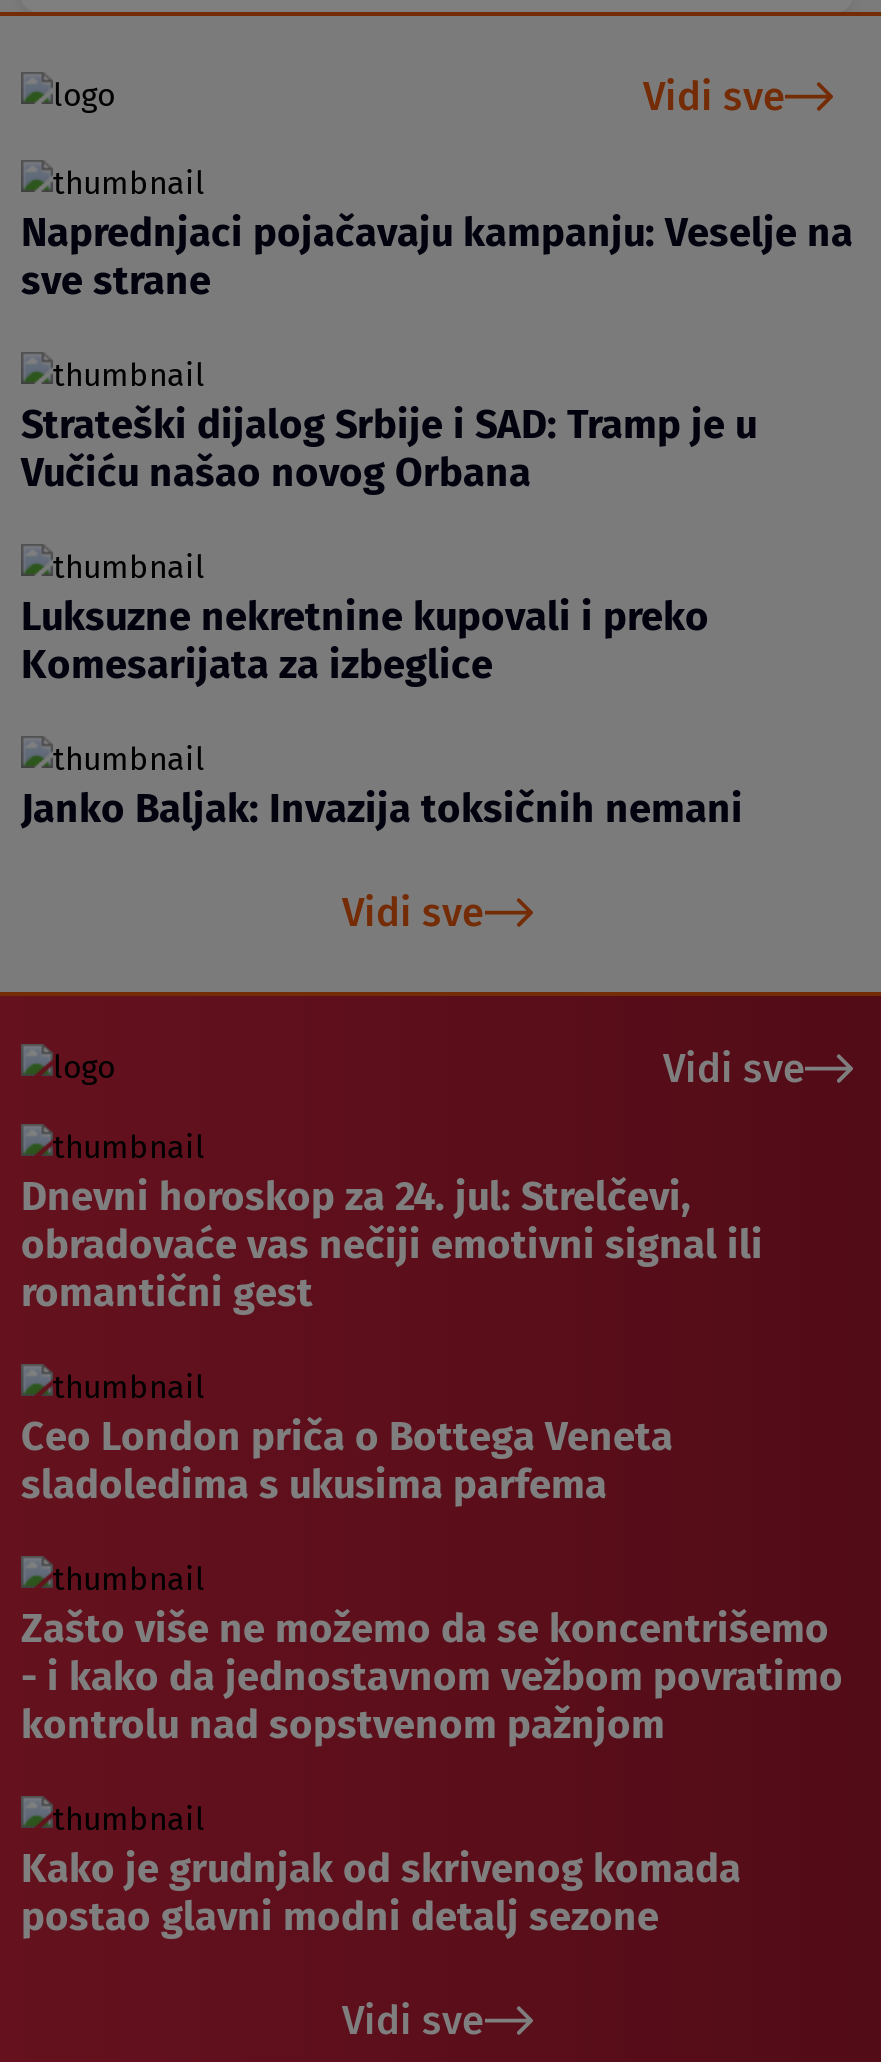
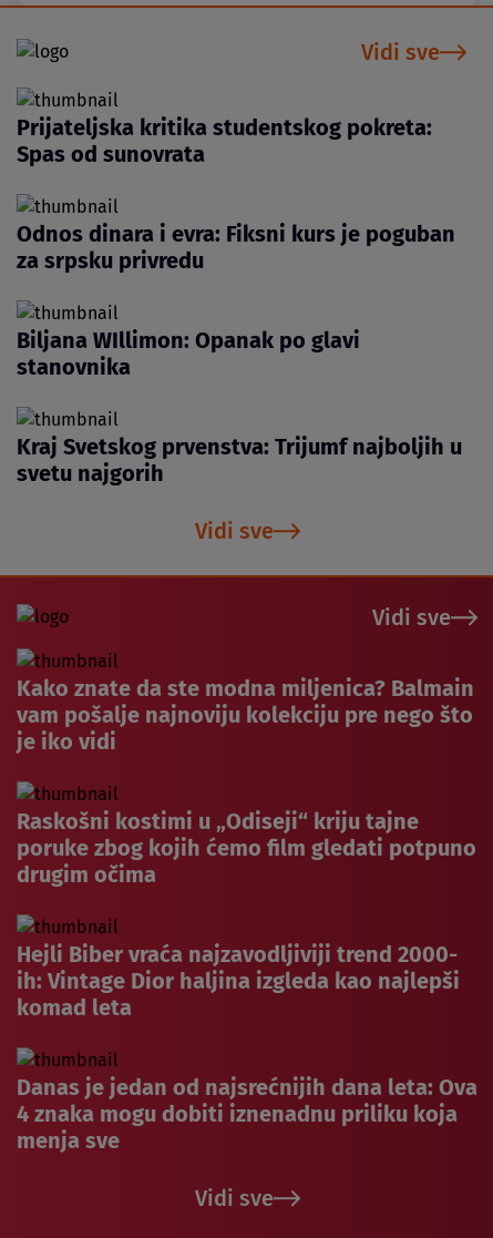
[21,207,853,303] Naprednjaci pojačavaju kampanju: Veselje na | sve strane -> [17,115,432,168] Prijateljska kritika studentskog pokreta: | Spas od sunovrata
[21,399,757,495] Strateški dijalog Srbije i SAD: Tramp je u | Vučiću našao novog Orbana -> [17,221,455,274] Odnos dinara i evra: Fiksni kurs je poguban | za srpsku privredu
[21,591,709,687] Luksuzne nekretnine kupovali i preko | Komesarijata za izbeglice -> [17,328,360,381] Biljana WIllimon: Opanak po glavi | stanovnika
[21,783,743,831] Janko Baljak: Invazija toksičnih nemani -> [17,434,462,487] Kraj Svetskog prvenstva: Trijumf najboljih u | svetu najgorih
[21,1171,763,1315] Dnevni horoskop za 24. jul: Strelčevi, | obradovaće vas nečiji emotivni signal ili | romantični gest -> [17,676,474,755] Kako znate da ste modna miljenica? Balmain | vam pošalje najnoviju kolekciju pre nego što | je iko vidi
[21,1411,673,1507] Ceo London priča o Bottega Veneta | sladoledima s ukusima parfema -> [17,809,476,888] Raskošni kostimi u „Odiseji“ kriju tajne | poruke zbog kojih ćemo film gledati potpuno | drugim očima
[21,1603,843,1747] Zašto više ne možemo da se koncentrišemo | - i kako da jednostavnom vežbom povratimo | kontrolu nad sopstvenom pažnjom -> [17,942,460,1021] Hejli Biber vraća najzavodljiviji trend 2000- | ih: Vintage Dior haljina izgleda kao najlepši | komad leta
[21,1843,741,1939] Kako je grudnjak od skrivenog komada | postao glavni modni detalj sezone -> [17,1075,477,1154] Danas je jedan od najsrećnijih dana leta: Ova | 4 znaka mogu dobiti iznenadnu priliku koja | menja sve

